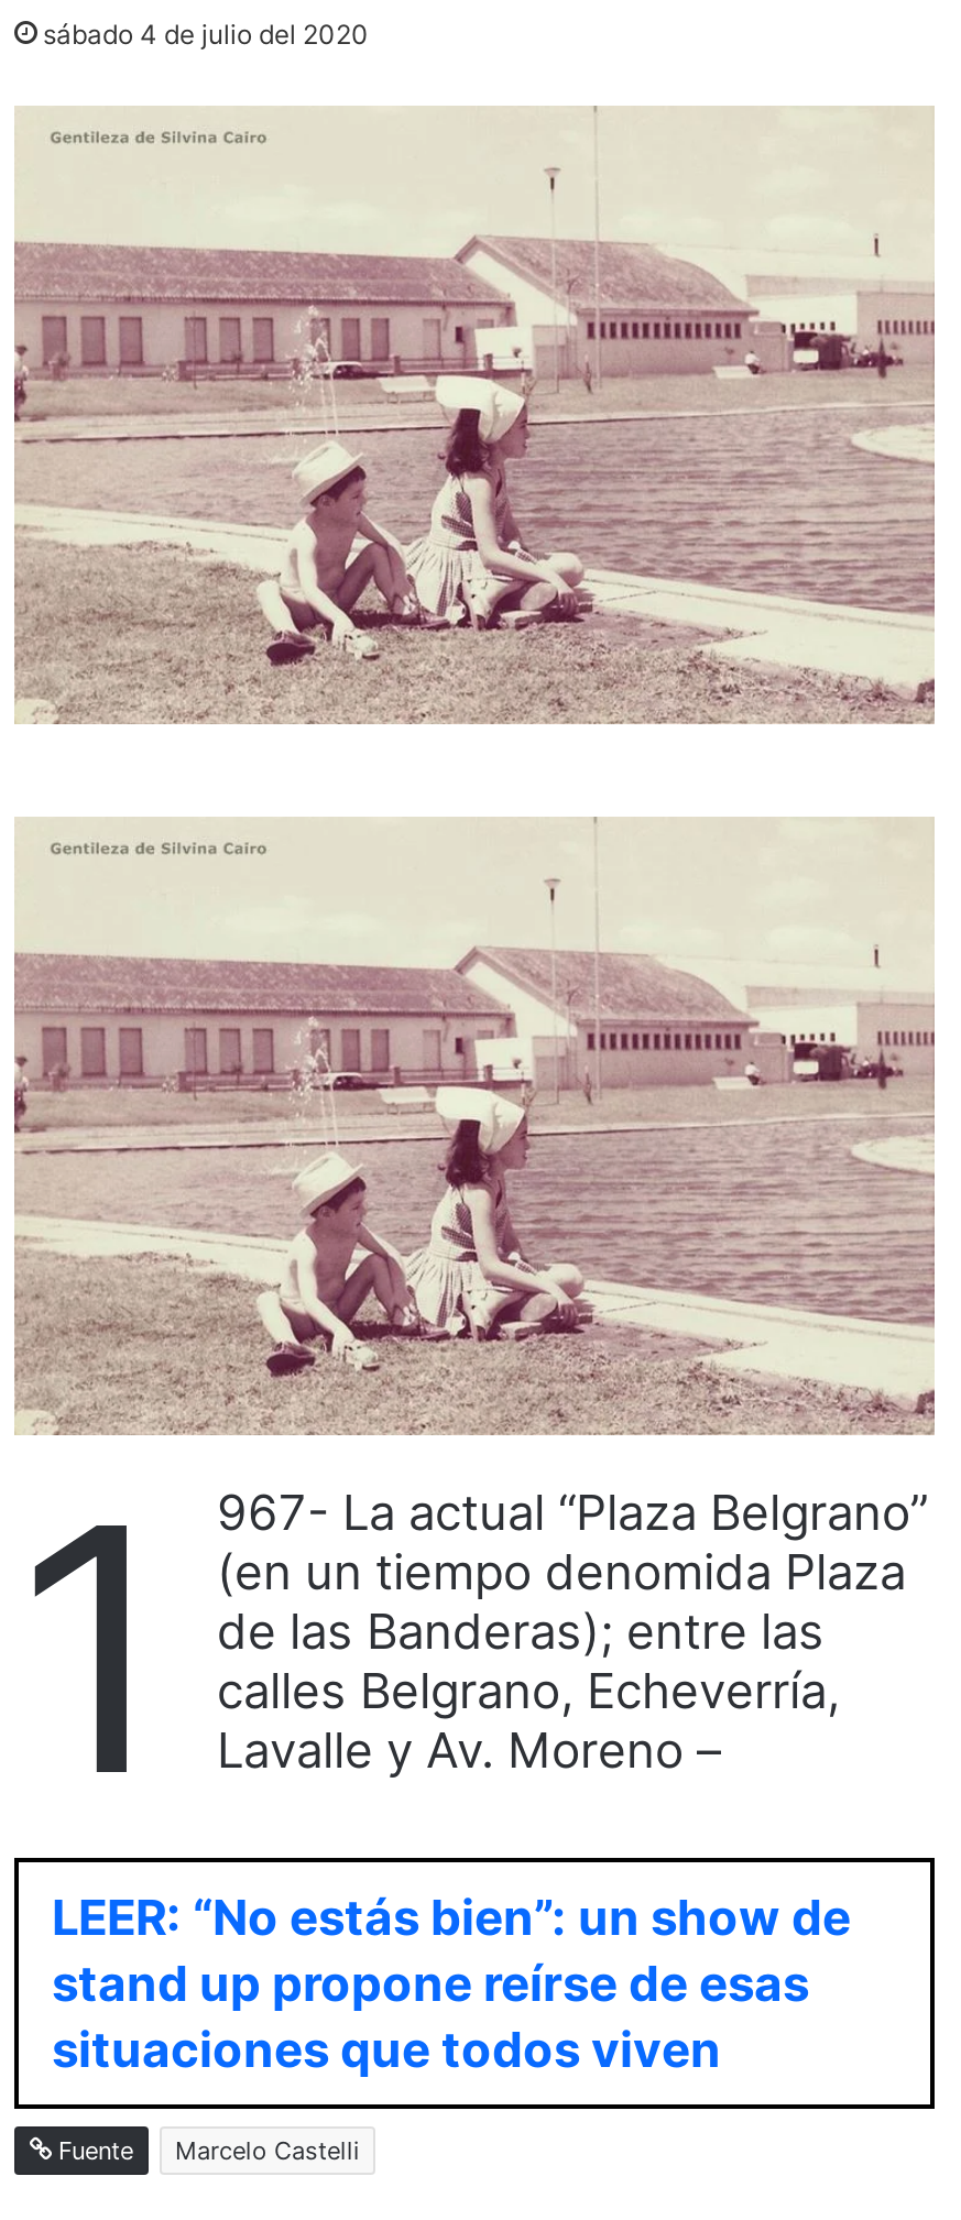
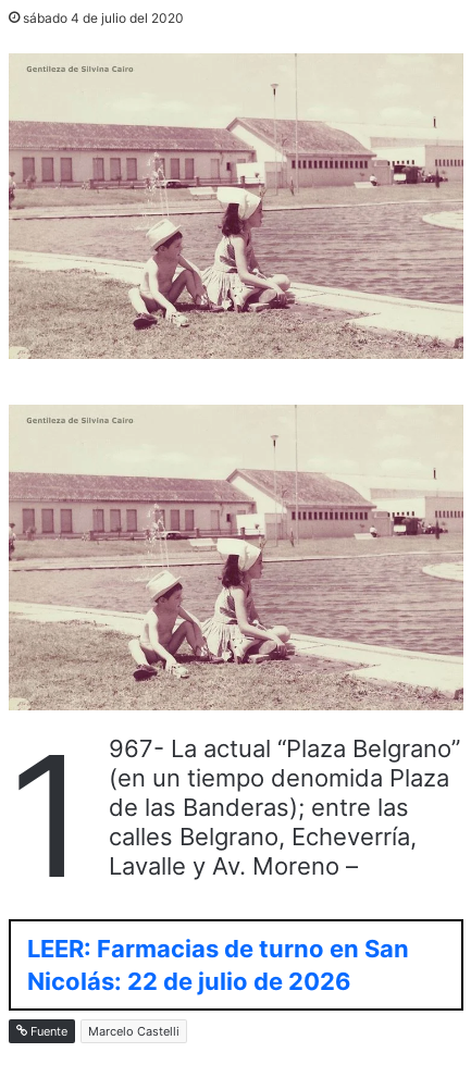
[52,1889,851,2078] LEER: “No estás bien”: un show de | stand up propone reírse de esas | situaciones que todos viven -> [27,934,409,995] LEER: Farmacias de turno en San | Nicolás: 22 de julio de 2026

